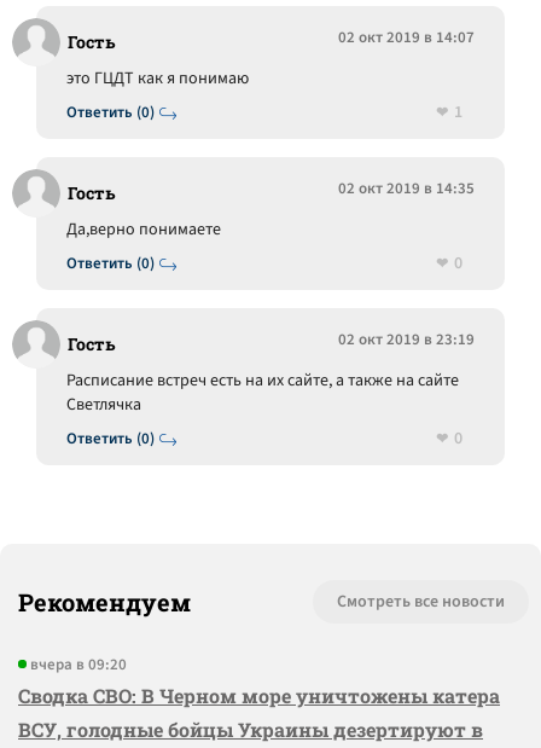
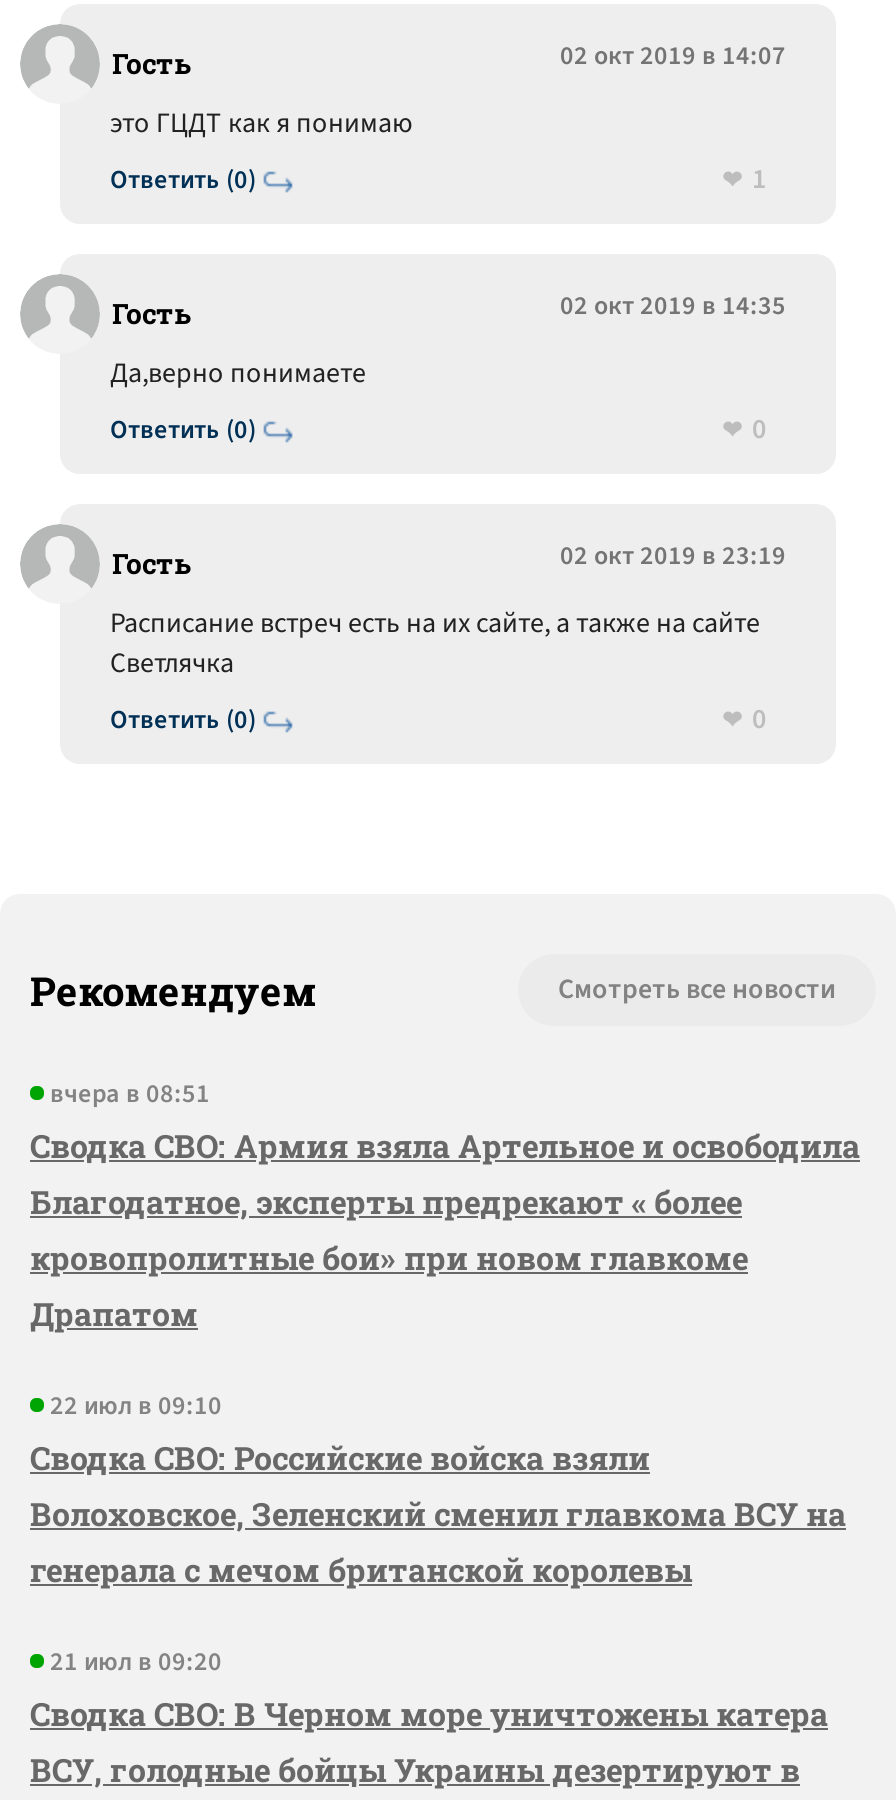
[30,654,127,676] вчера в 09:20 -> [30,1076,860,1680] вчера в 08:51 | Сводка СВО: Армия взяла Артельное и освободила | Благодатное, эксперты предрекают « более | кровопролитные бои» при новом главкоме | Драпатом | 22 июл в 09:10 | Сводка СВО: Российские войска взяли | Волоховское, Зеленский сменил главкома ВСУ на | генерала с мечом британской королевы | 21 июл в 09:20

